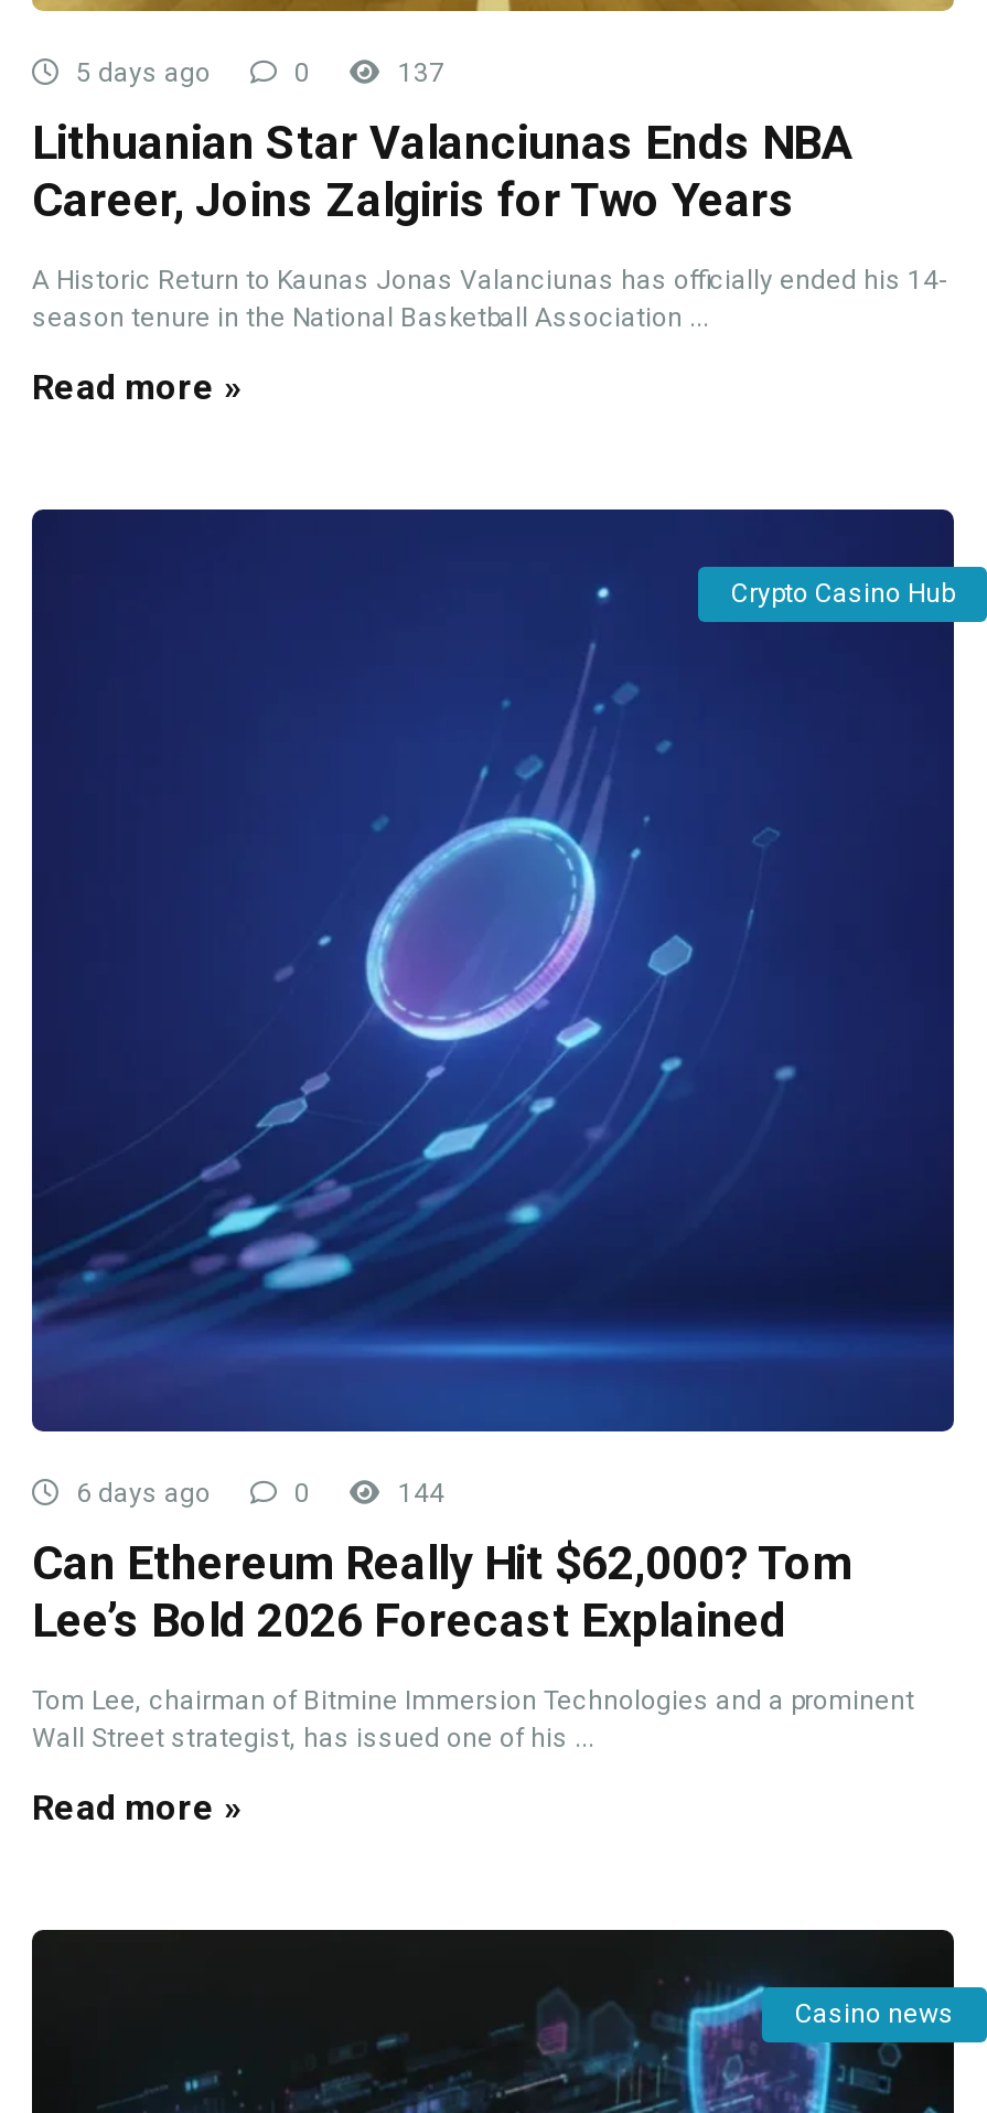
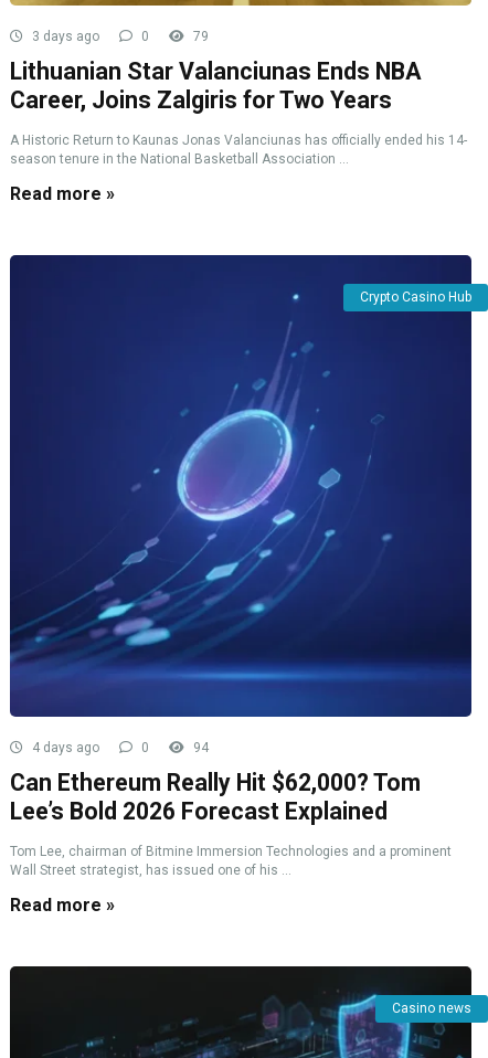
[69,57,211,88] 5 days ago -> [29,29,99,44] 3 days ago
[391,57,444,88] 137 -> [190,29,209,44] 79
[69,1478,211,1509] 6 days ago -> [29,740,99,755] 4 days ago
[391,1478,444,1509] 144 -> [190,740,209,755] 94

